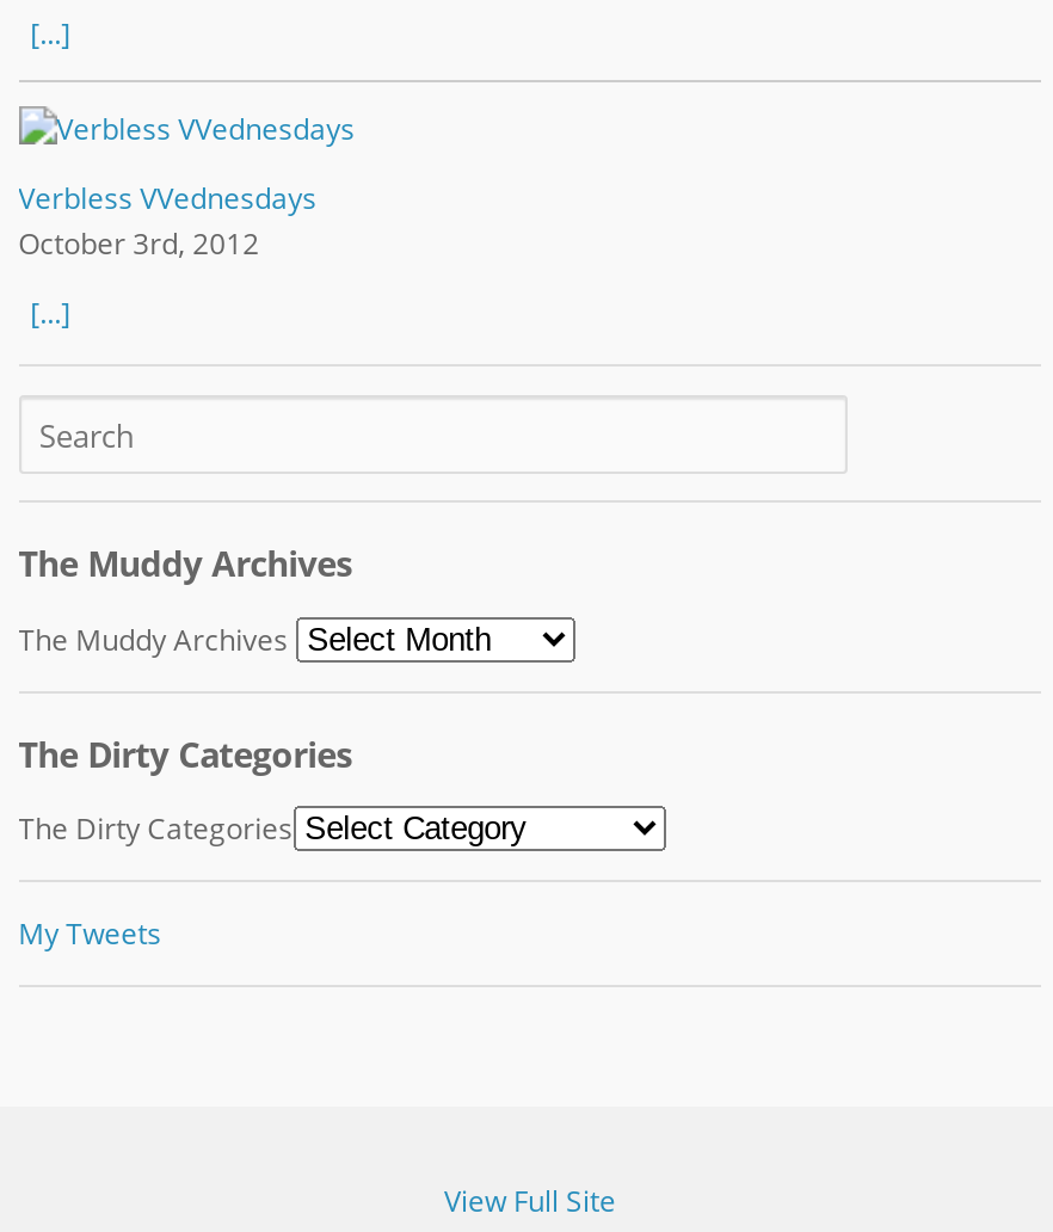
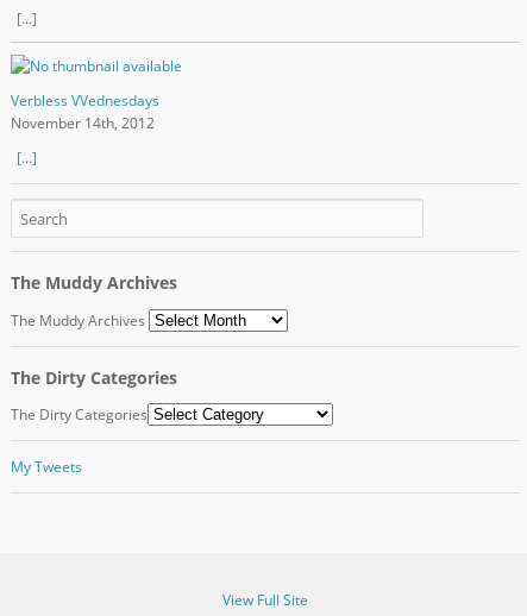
[18,222,259,263] October 3rd, 2012 -> [10,112,154,133] November 14th, 2012

